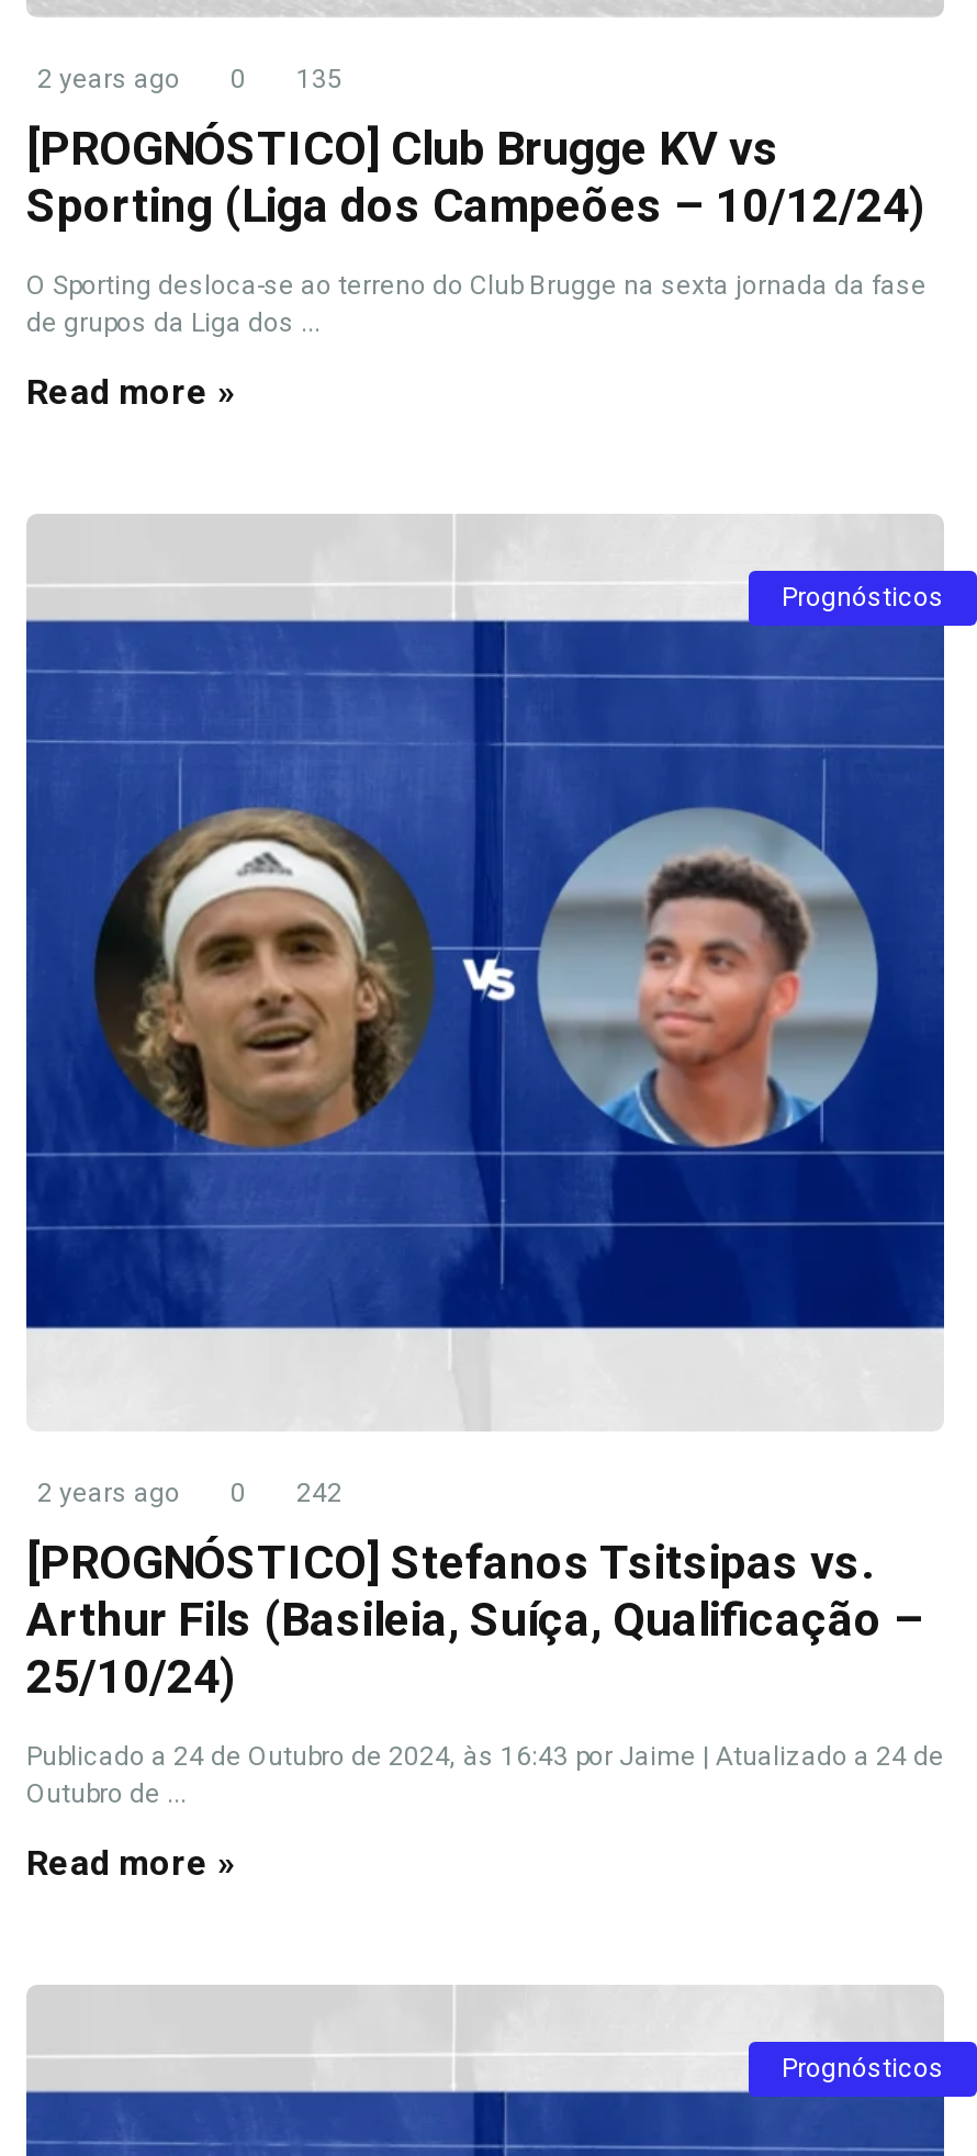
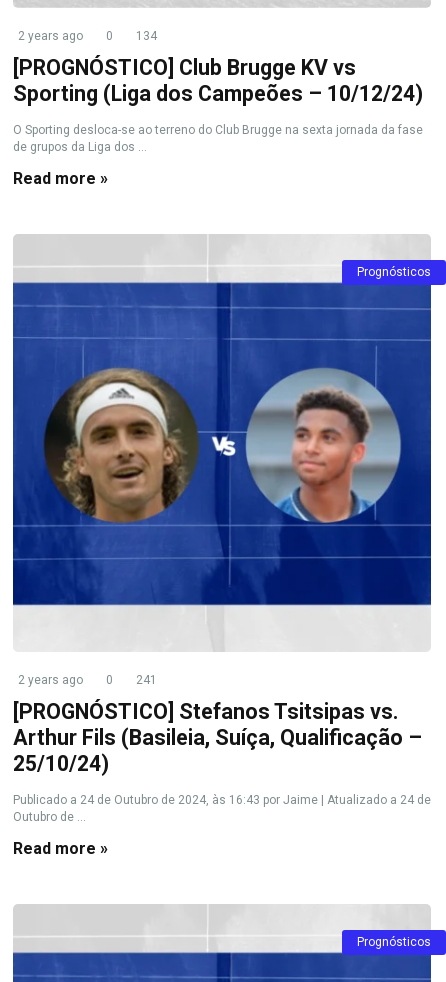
[37,64,342,94] 2 years ago 0 135 -> [18,29,157,43] 2 years ago 0 134
[37,1478,342,1508] 2 years ago 0 242 -> [18,673,157,687] 2 years ago 0 241

